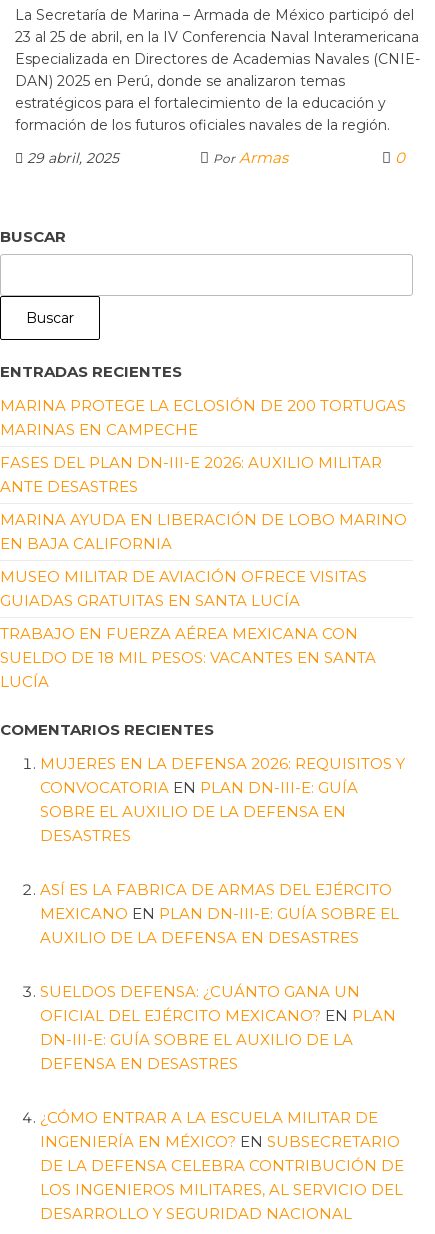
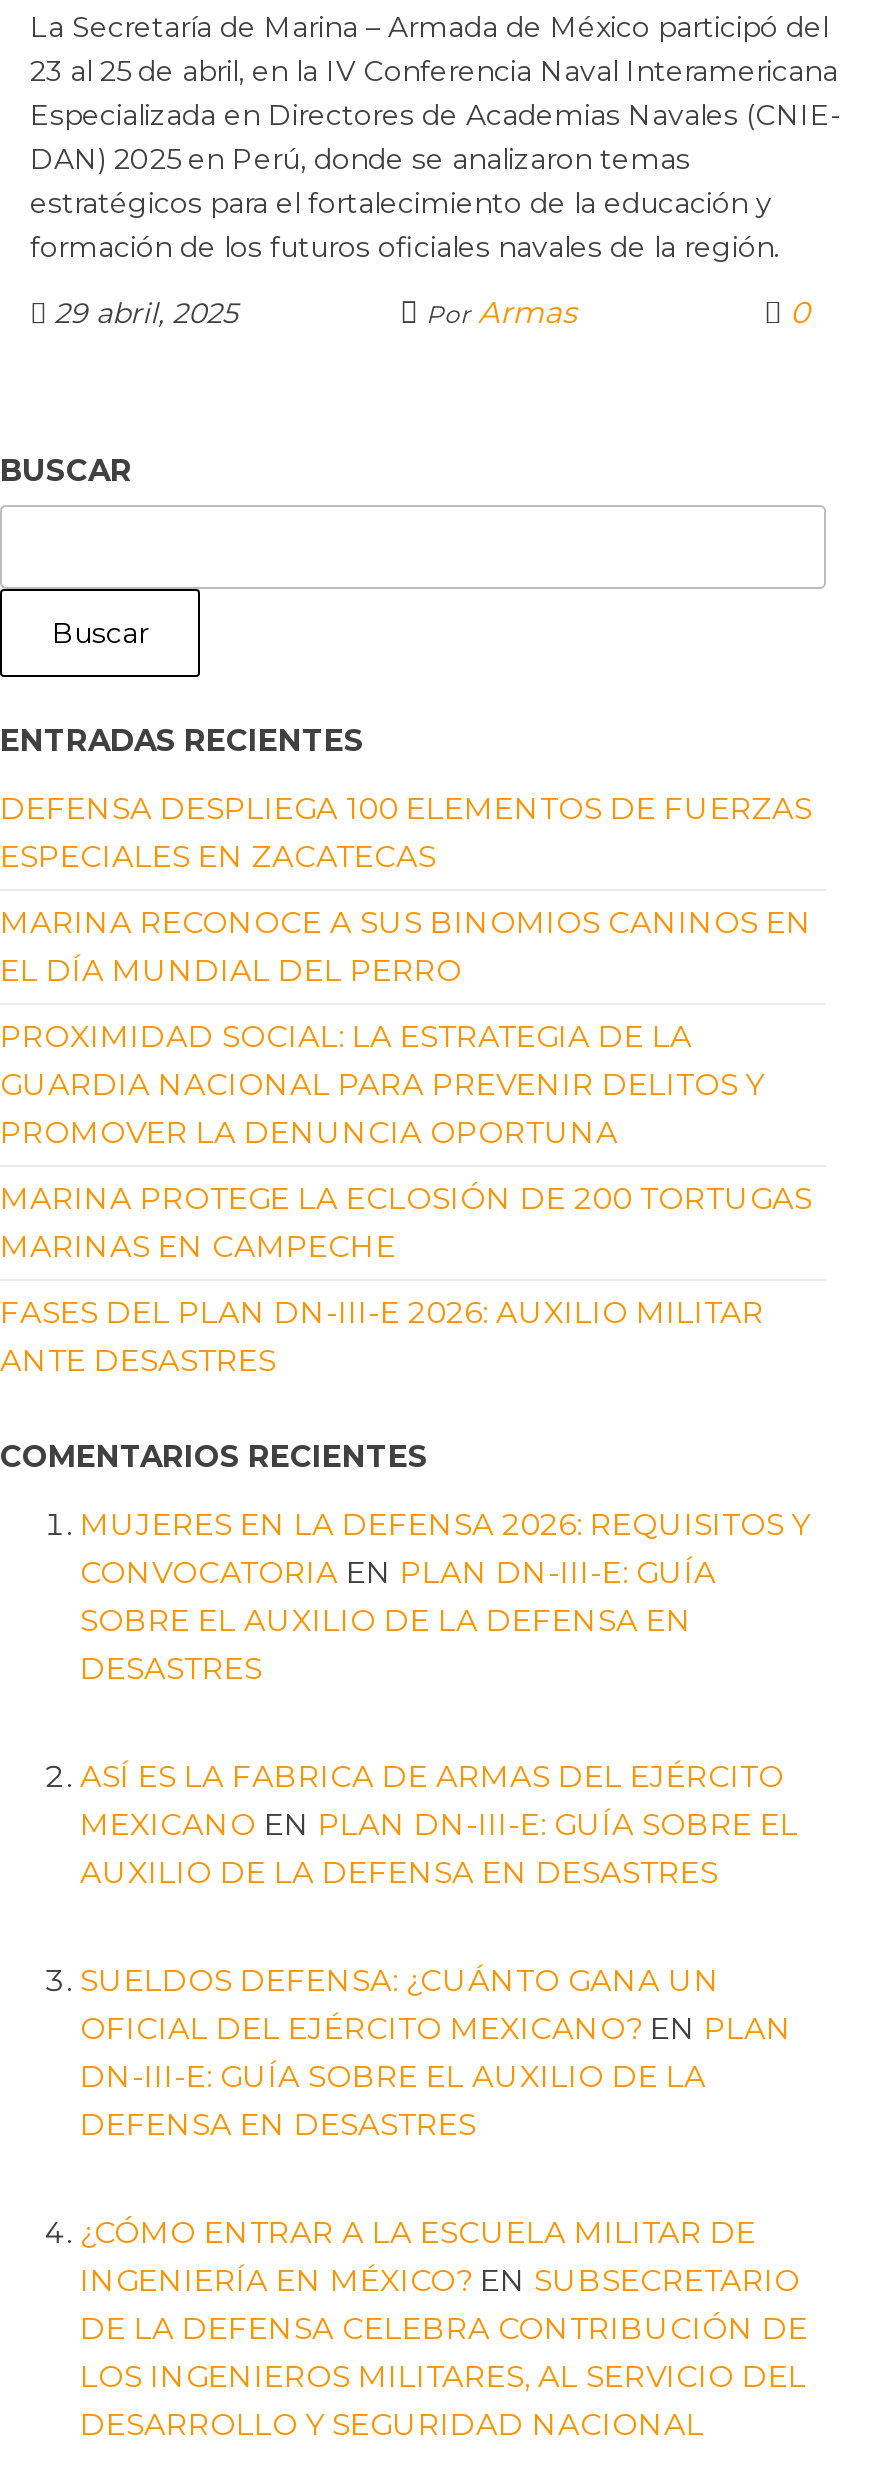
none -> [0,789,812,1151] DEFENSA DESPLIEGA 100 ELEMENTOS DE FUERZAS | ESPECIALES EN ZACATECAS | MARINA RECONOCE A SUS BINOMIOS CANINOS EN | EL DÍA MUNDIAL DEL PERRO | PROXIMIDAD SOCIAL: LA ESTRATEGIA DE LA | GUARDIA NACIONAL PARA PREVENIR DELITOS Y | PROMOVER LA DENUNCIA OPORTUNA
moved [0,396,406,496] -> [0,1179,812,1379]: MARINA PROTEGE LA ECLOSIÓN DE 200 TORTUGAS | MARINAS EN CAMPECHE | FASES DEL PLAN DN-III-E 2026: AUXILIO MILITAR | ANTE DESASTRES
[0,510,407,691] MARINA AYUDA EN LIBERACIÓN DE LOBO MARINO | EN BAJA CALIFORNIA | MUSEO MILITAR DE AVIACIÓN OFRECE VISITAS | GUIADAS GRATUITAS EN SANTA LUCÍA | TRABAJO EN FUERZA AÉREA MEXICANA CON | SUELDO DE 18 MIL PESOS: VACANTES EN SANTA | LUCÍA -> none

